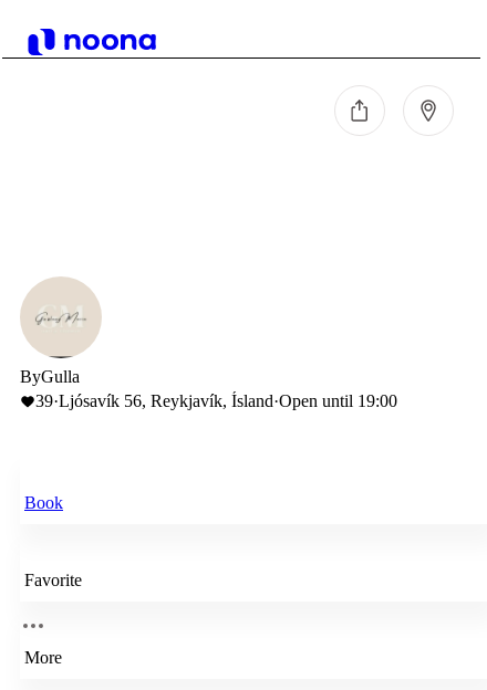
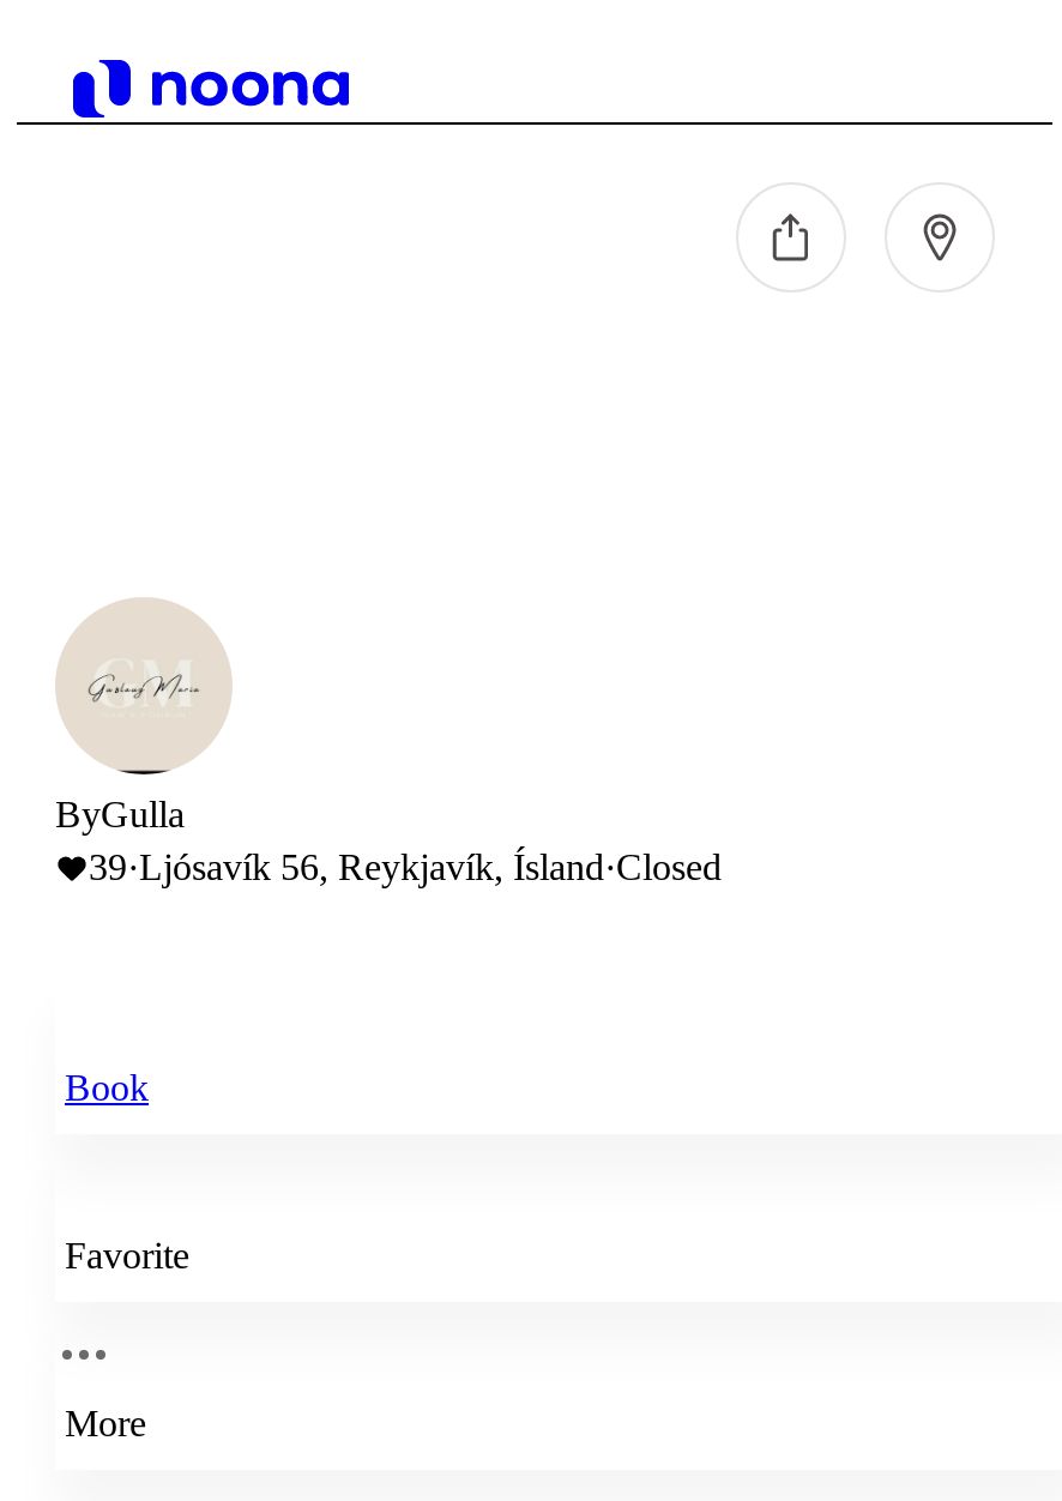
[35,391,397,410] 39·Ljósavík 56, Reykjavík, Ísland·Open until 19:00 -> [89,846,722,887] 39·Ljósavík 56, Reykjavík, Ísland·Closed

